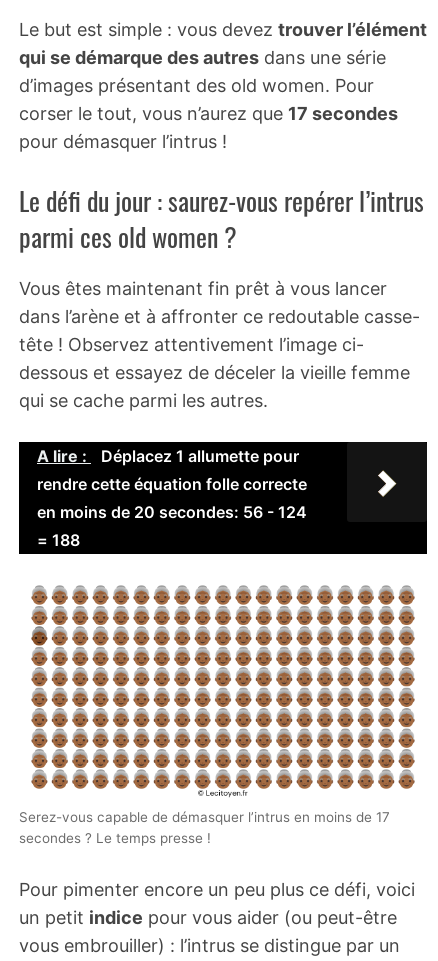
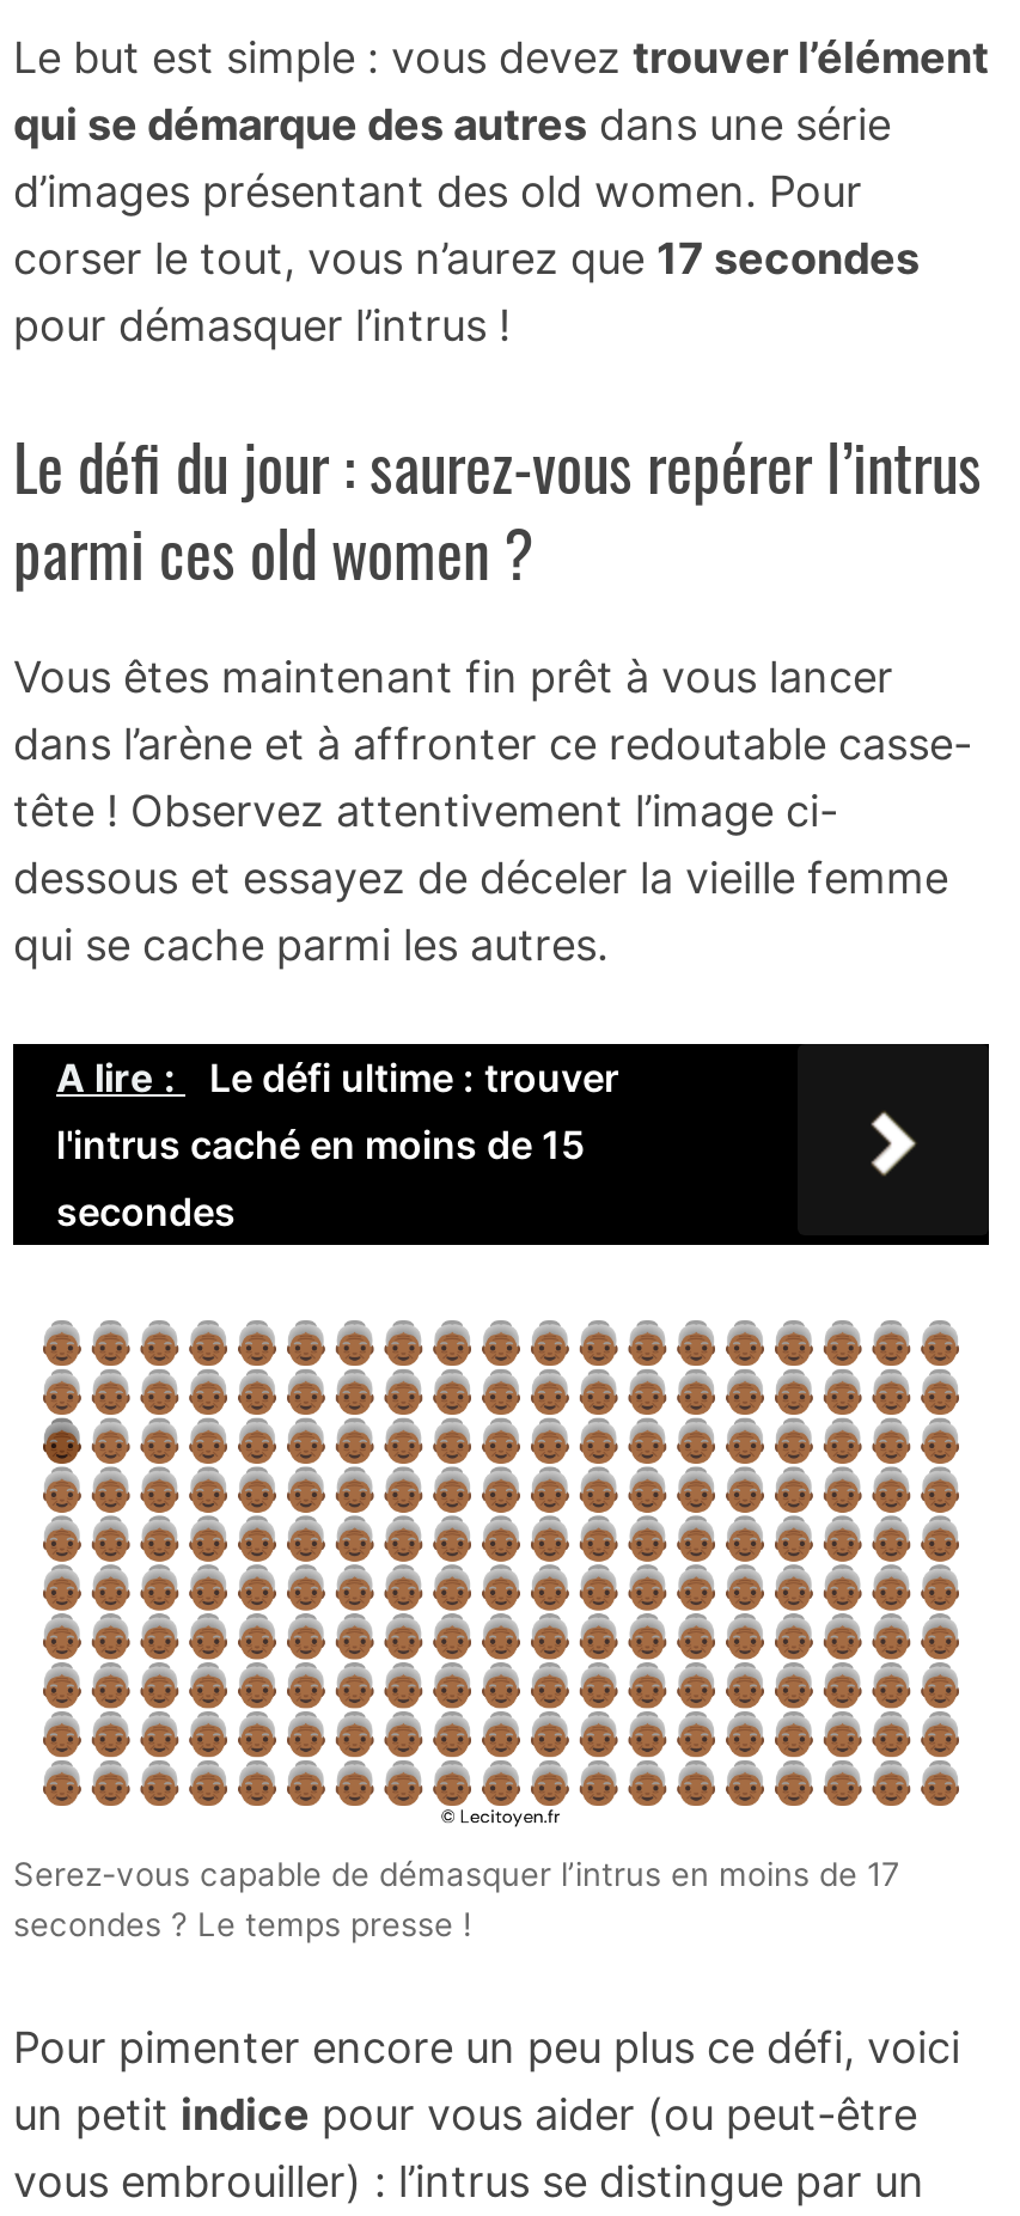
[37,446,307,550] A lire : Déplacez 1 allumette pour | rendre cette équation folle correcte | en moins de 20 secondes: 56 - 124 | = 188 -> [56,1054,618,1236] A lire : Le défi ultime : trouver | l'intrus caché en moins de 15 | secondes

